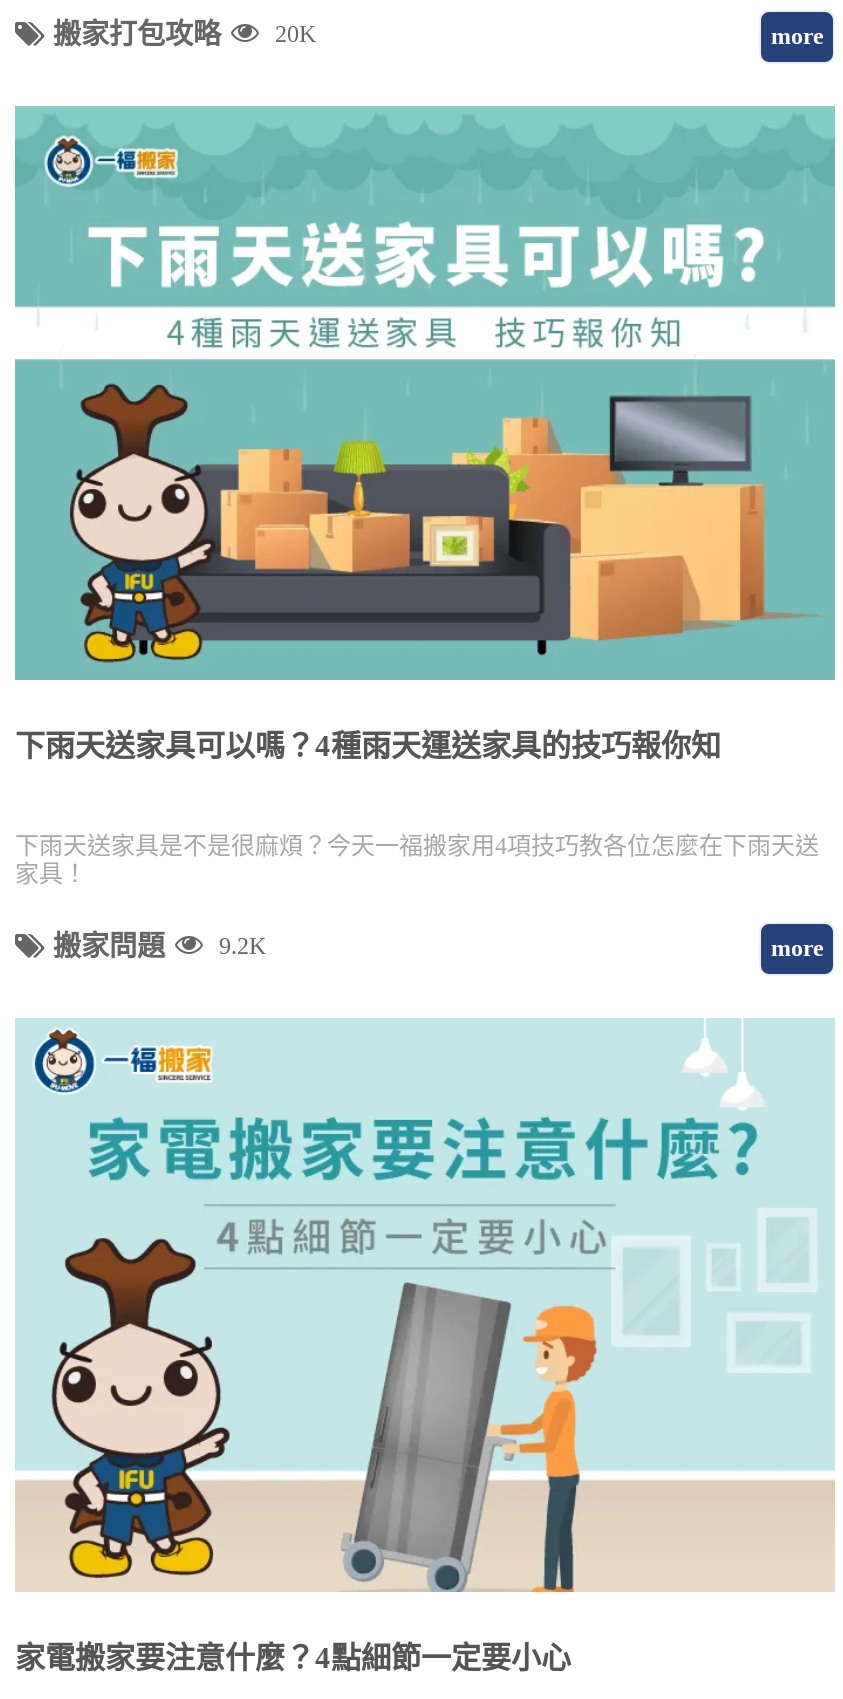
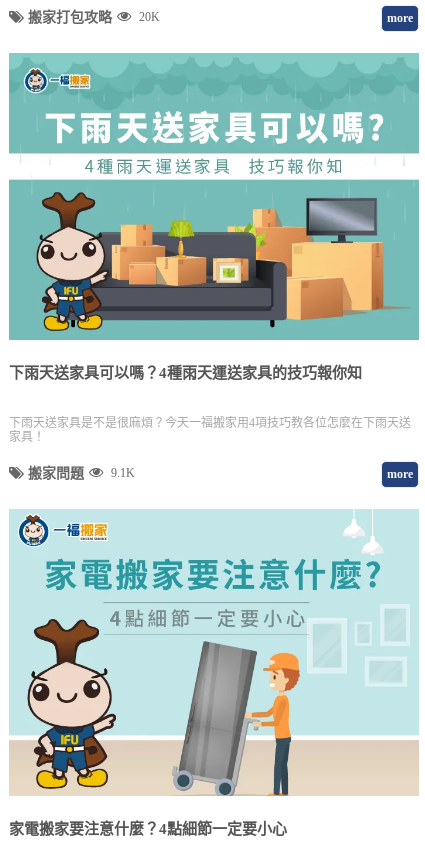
[45,932,267,962] 搬家問題 9.2K -> [24,466,135,481] 搬家問題 9.1K

